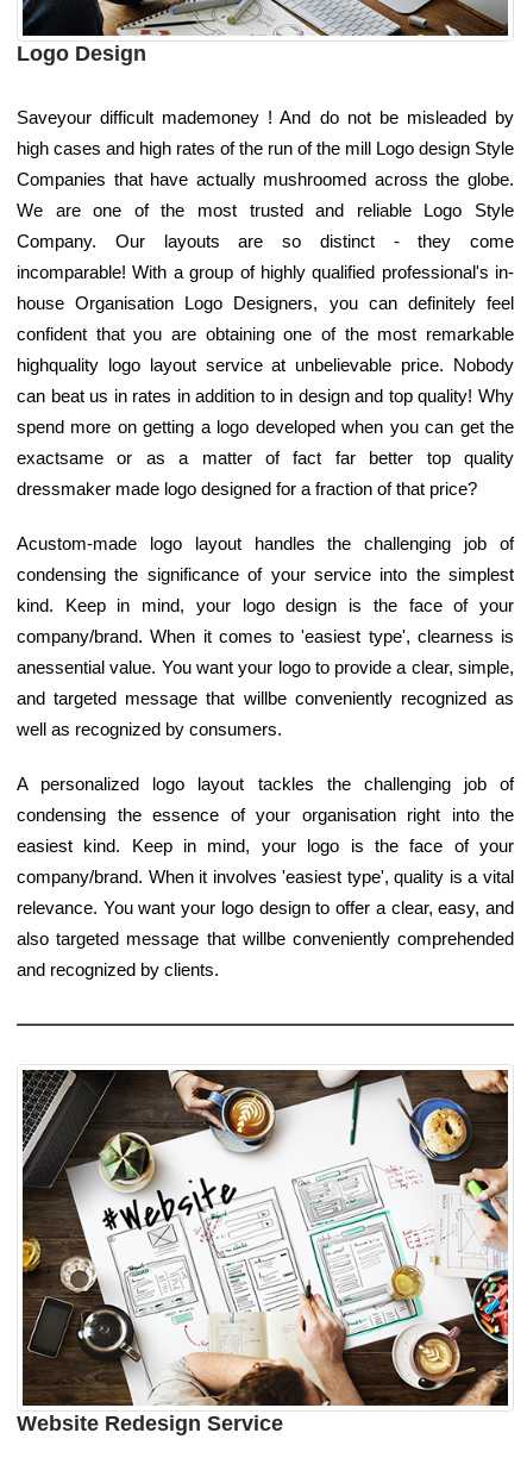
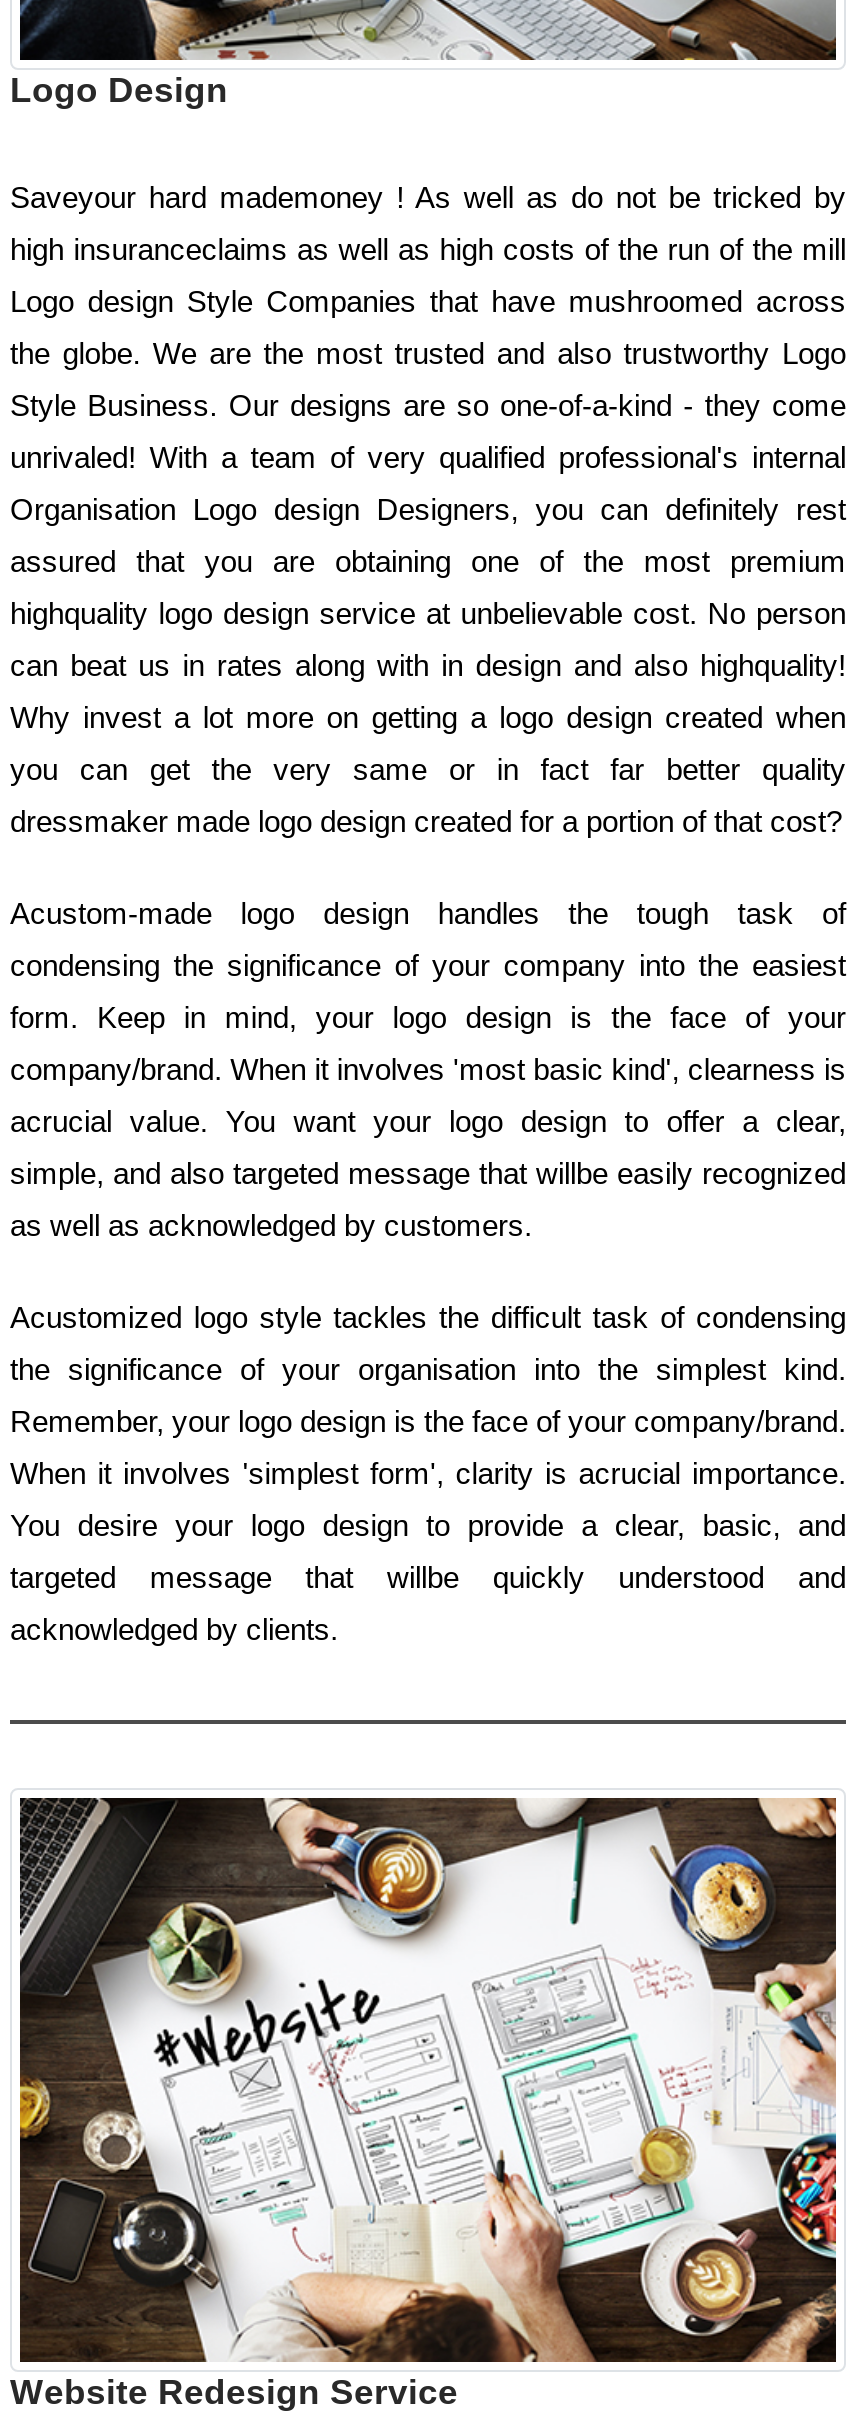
[17,107,514,127] Saveyour difficult mademoney ! And do not be misleaded by -> [10,179,846,213] Saveyour hard mademoney ! As well as do not be tricked by
[17,138,514,158] high cases and high rates of the run of the mill Logo design Style -> [10,231,846,265] high insuranceclaims as well as high costs of the run of the mill
[17,169,514,189] Companies that have actually mushroomed across the globe. -> [10,283,846,317] Logo design Style Companies that have mushroomed across
[17,199,514,220] We are one of the most trusted and reliable Logo Style -> [10,335,846,369] the globe. We are the most trusted and also trustworthy Logo
[17,230,514,251] Company. Our layouts are so distinct - they come -> [10,387,846,421] Style Business. Our designs are so one-of-a-kind - they come
[17,261,514,282] incomparable! With a group of highly qualified professional's in- -> [10,439,846,473] unrivaled! With a team of very qualified professional's internal
[17,292,514,313] house Organisation Logo Designers, you can definitely feel -> [10,491,846,525] Organisation Logo design Designers, you can definitely rest
[17,323,514,343] confident that you are obtaining one of the most remarkable -> [10,543,846,577] assured that you are obtaining one of the most premium
[17,354,514,374] highquality logo layout service at unbelievable price. Nobody -> [10,595,846,629] highquality logo design service at unbelievable cost. No person
[17,385,514,405] can beat us in rates in addition to in design and top quality! Why -> [10,647,846,681] can beat us in rates along with in design and also highquality!
[17,416,514,436] spend more on getting a logo developed when you can get the -> [10,699,846,733] Why invest a lot more on getting a logo design created when
[17,447,514,467] exactsame or as a matter of fact far better top quality -> [10,751,846,785] you can get the very same or in fact far better quality
[17,478,477,498] dressmaker made logo designed for a fraction of that price? -> [10,803,842,837] dressmaker made logo design created for a portion of that cost?
[17,533,514,553] Acustom-made logo layout handles the challenging job of -> [10,895,846,929] Acustom-made logo design handles the tough task of
[17,564,514,584] condensing the significance of your service into the simplest -> [10,947,846,981] condensing the significance of your company into the easiest
[17,595,514,615] kind. Keep in mind, your logo design is the face of your -> [10,999,846,1033] form. Keep in mind, your logo design is the face of your
[17,626,514,646] company/brand. When it comes to 'easiest type', clearness is -> [10,1051,846,1085] company/brand. When it involves 'most basic kind', clearness is
[17,657,514,677] anessential value. You want your logo to provide a clear, simple, -> [10,1103,846,1137] acrucial value. You want your logo design to offer a clear,
[17,687,514,708] and targeted message that willbe conveniently recognized as -> [10,1155,846,1189] simple, and also targeted message that willbe easily recognized
[17,718,282,739] well as recognized by consumers. -> [10,1207,532,1241] as well as acknowledged by customers.
[17,773,514,793] A personalized logo layout tackles the challenging job of -> [10,1299,846,1333] Acustomized logo style tackles the difficult task of condensing
[17,804,514,824] condensing the essence of your organisation right into the -> [10,1351,846,1385] the significance of your organisation into the simplest kind.
[17,835,514,855] easiest kind. Keep in mind, your logo is the face of your -> [10,1403,846,1437] Remember, your logo design is the face of your company/brand.
[17,866,514,886] company/brand. When it involves 'easiest type', quality is a vital -> [10,1455,846,1489] When it involves 'simplest form', clarity is acrucial importance.
[17,897,514,917] relevance. You want your logo design to offer a clear, easy, and -> [10,1507,846,1541] You desire your logo design to provide a clear, basic, and
[17,928,514,948] also targeted message that willbe conveniently comprehended -> [10,1559,846,1593] targeted message that willbe quickly understood and
[17,959,219,979] and recognized by clients. -> [10,1611,338,1645] acknowledged by clients.

